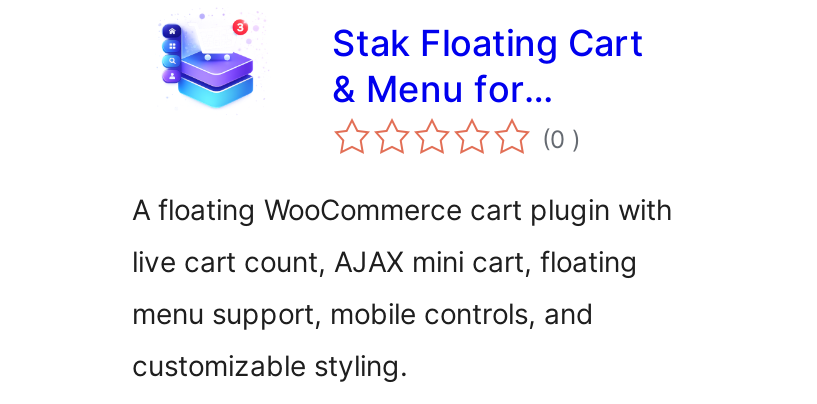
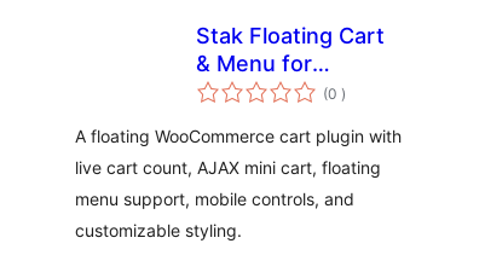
[160,12,258,110] [image] -> none

